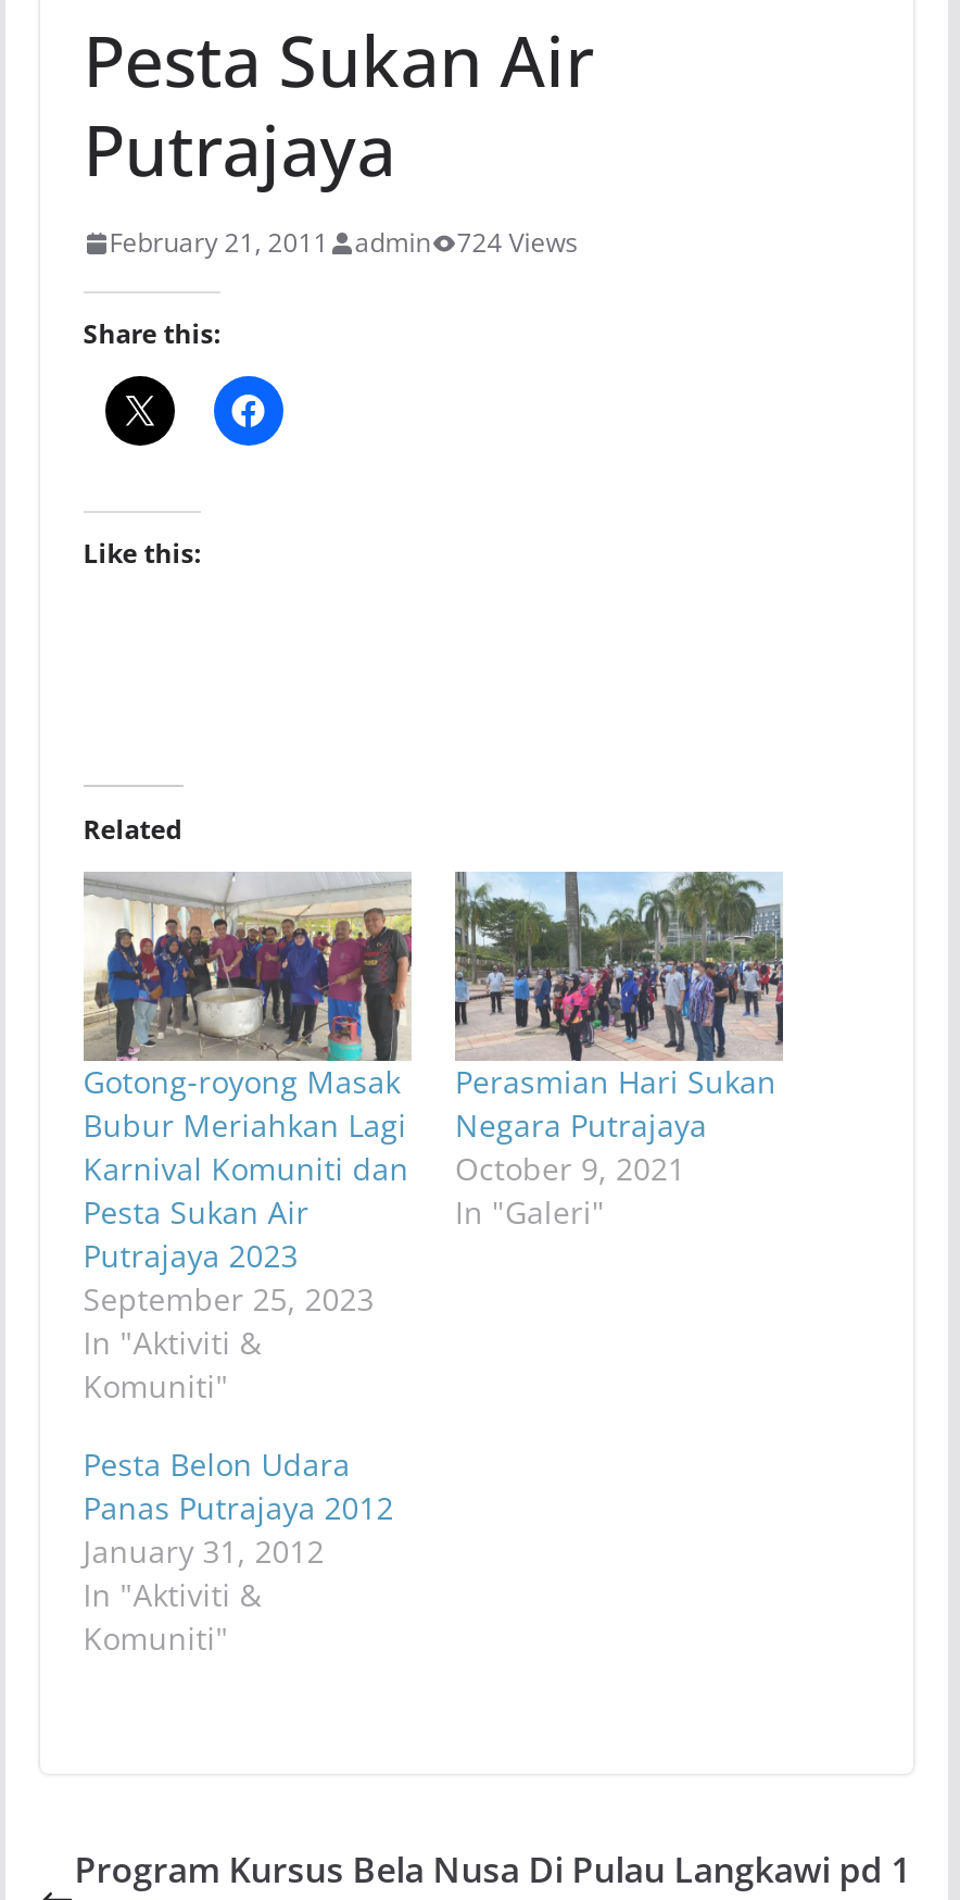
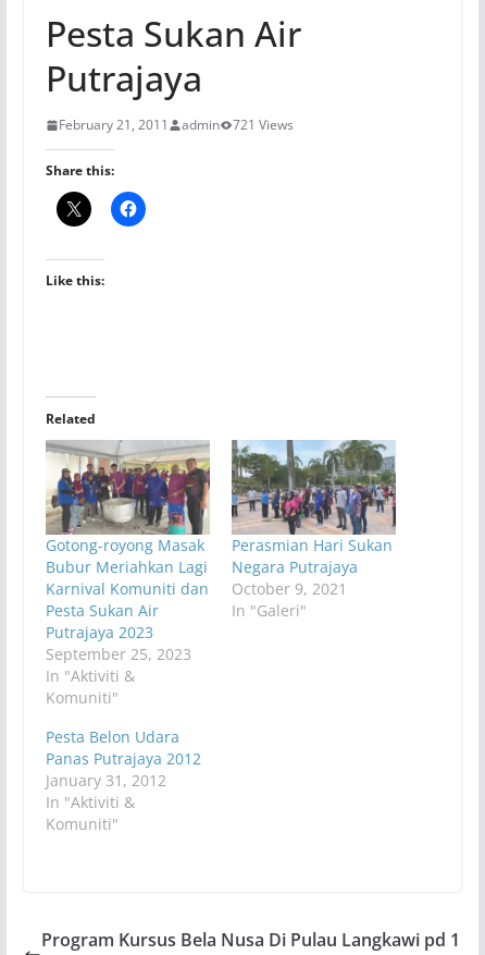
[109,225,578,262] February 21, 2011 admin 724 Views -> [58,116,293,134] February 21, 2011 admin 721 Views

